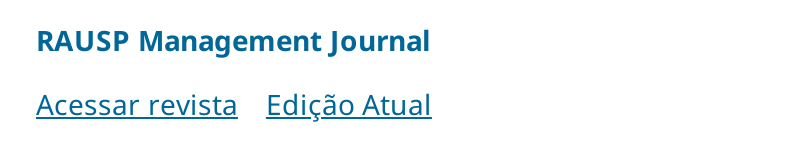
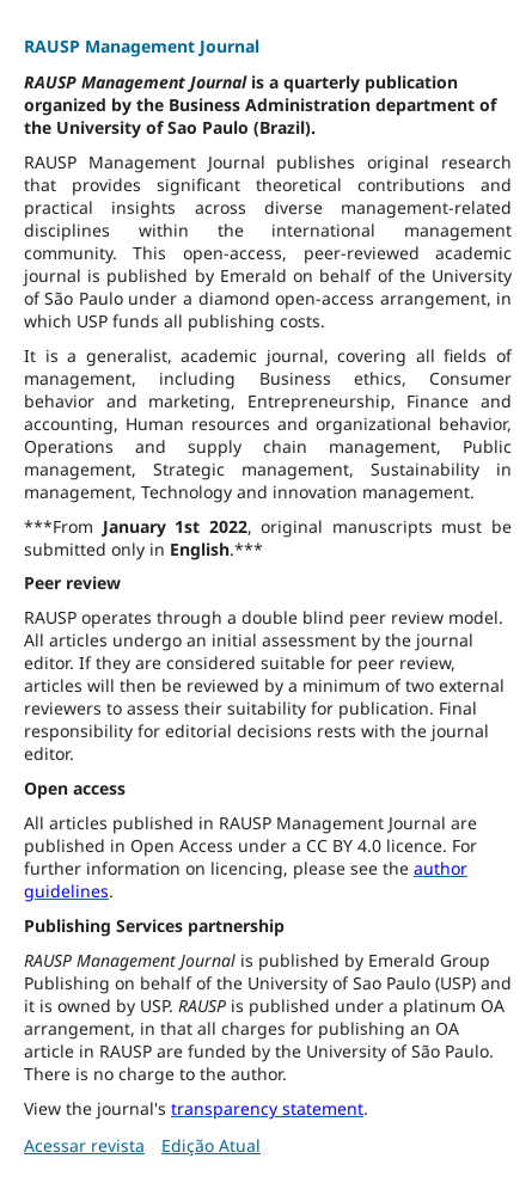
none -> [24,70,512,1120] RAUSP Management Journal is a quarterly publication | organized by the Business Administration department of | the University of Sao Paulo (Brazil). | RAUSP Management Journal publishes original research | that provides significant theoretical contributions and | practical insights across diverse management-related | disciplines within the international management | community. This open-access, peer-reviewed academic | journal is published by Emerald on behalf of the University | of São Paulo under a diamond open-access arrangement, in | which USP funds all publishing costs. | It is a generalist, academic journal, covering all fields of | management, including Business ethics, Consumer | behavior and marketing, Entrepreneurship, Finance and | accounting, Human resources and organizational behavior, | Operations and supply chain management, Public | management, Strategic management, Sustainability in | management, Technology and innovation management. | ***From January 1st 2022, original manuscripts must be | submitted only in English.*** | Peer review | RAUSP operates through a double blind peer review model. | All articles undergo an initial assessment by the journal | editor. If they are considered suitable for peer review, | articles will then be reviewed by a minimum of two external | reviewers to assess their suitability for publication. Final | responsibility for editorial decisions rests with the journal | editor. | Open access | All articles published in RAUSP Management Journal are | published in Open Access under a CC BY 4.0 licence. For | further information on licencing, please see the author | guidelines. | Publishing Services partnership | RAUSP Management Journal is published by Emerald Group | Publishing on behalf of the University of Sao Paulo (USP) and | it is owned by USP. RAUSP is published under a platinum OA | arrangement, in that all charges for publishing an OA | article in RAUSP are funded by the University of São Paulo. | There is no charge to the author. | View the journal's transparency statement.

